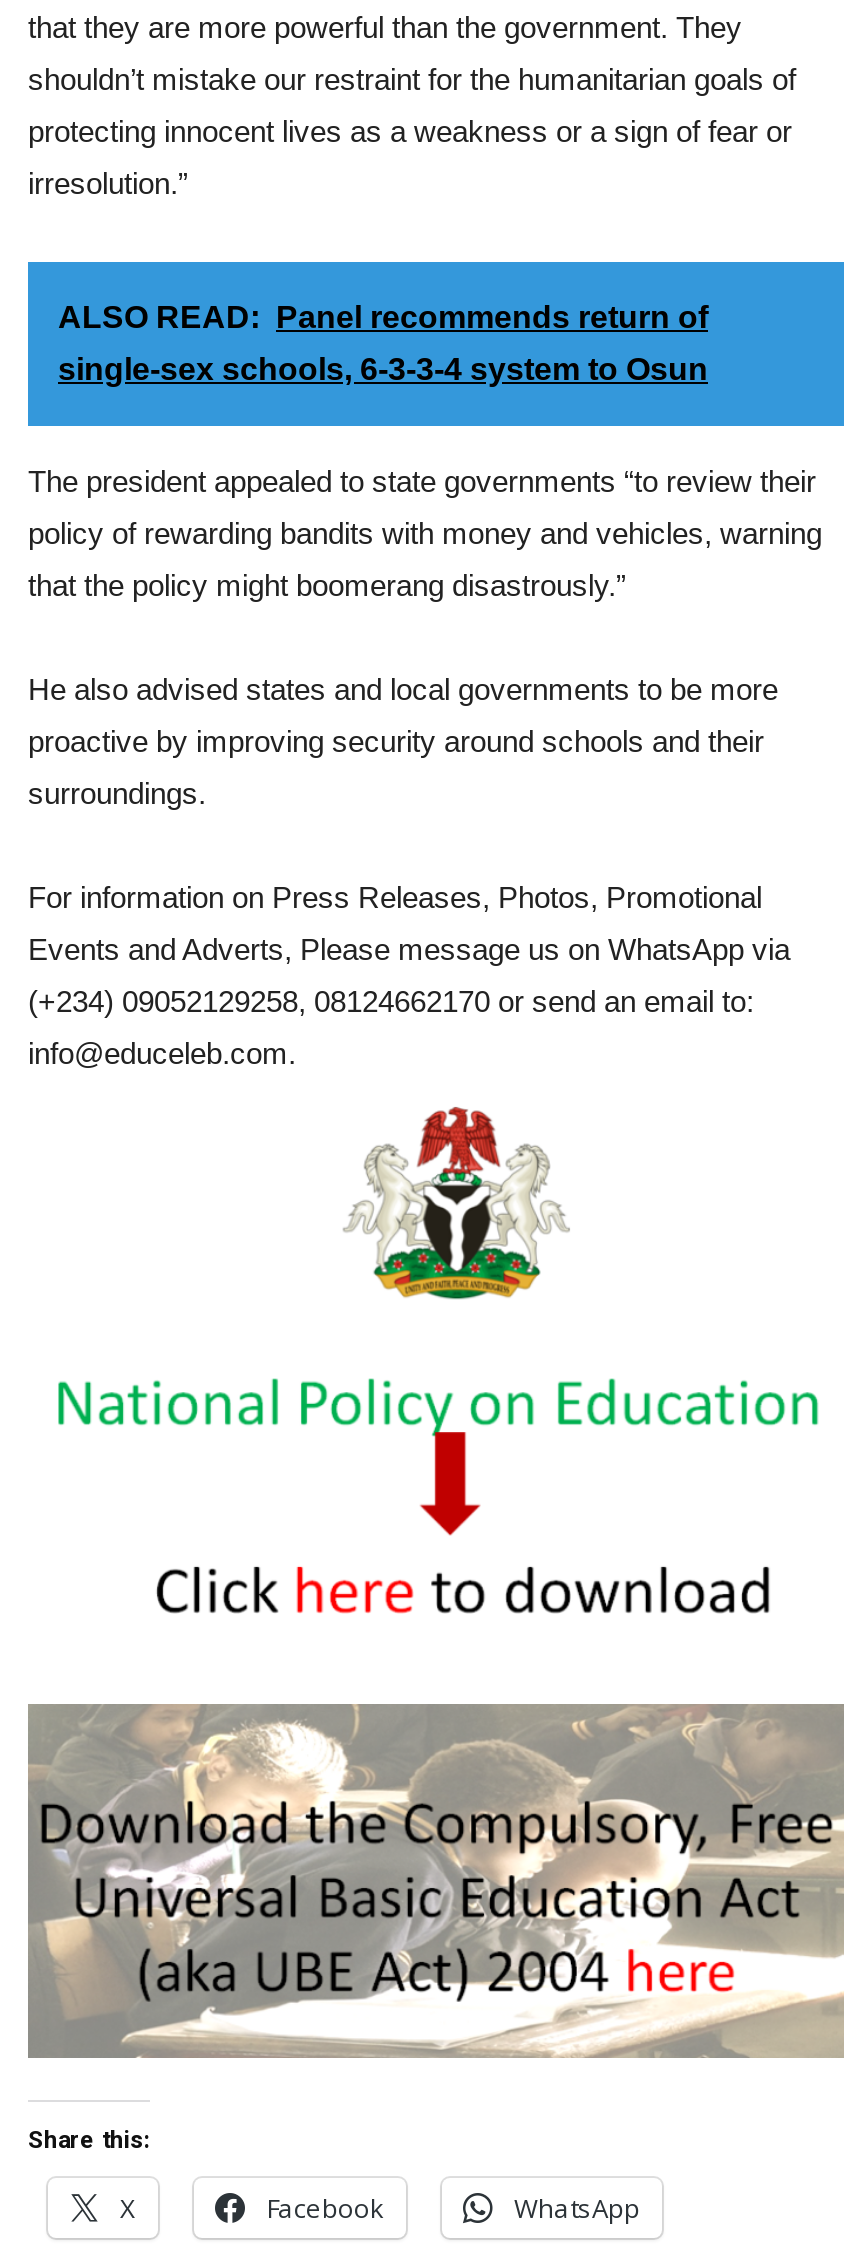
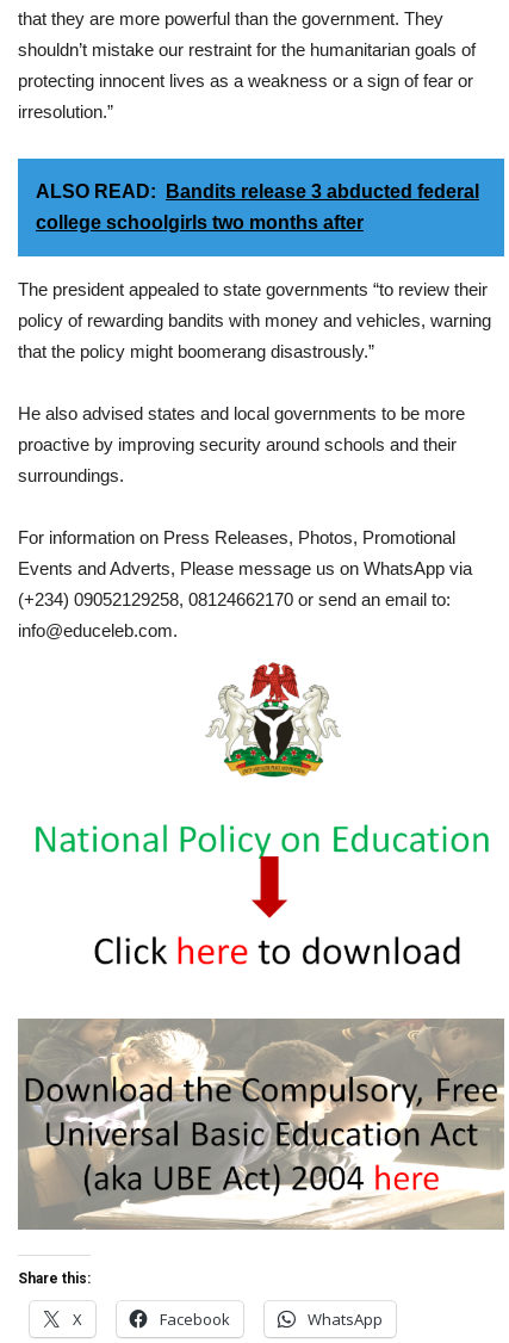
[58,300,708,334] ALSO READ: Panel recommends return of -> [36,181,479,201] ALSO READ: Bandits release 3 abducted federal
[58,352,708,386] single-sex schools, 6-3-3-4 system to Osun -> [36,212,364,232] college schoolgirls two months after

